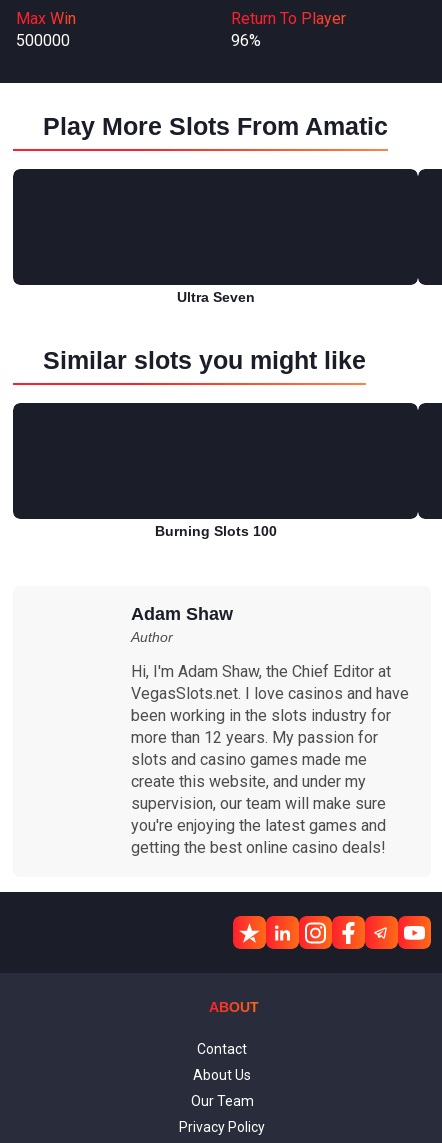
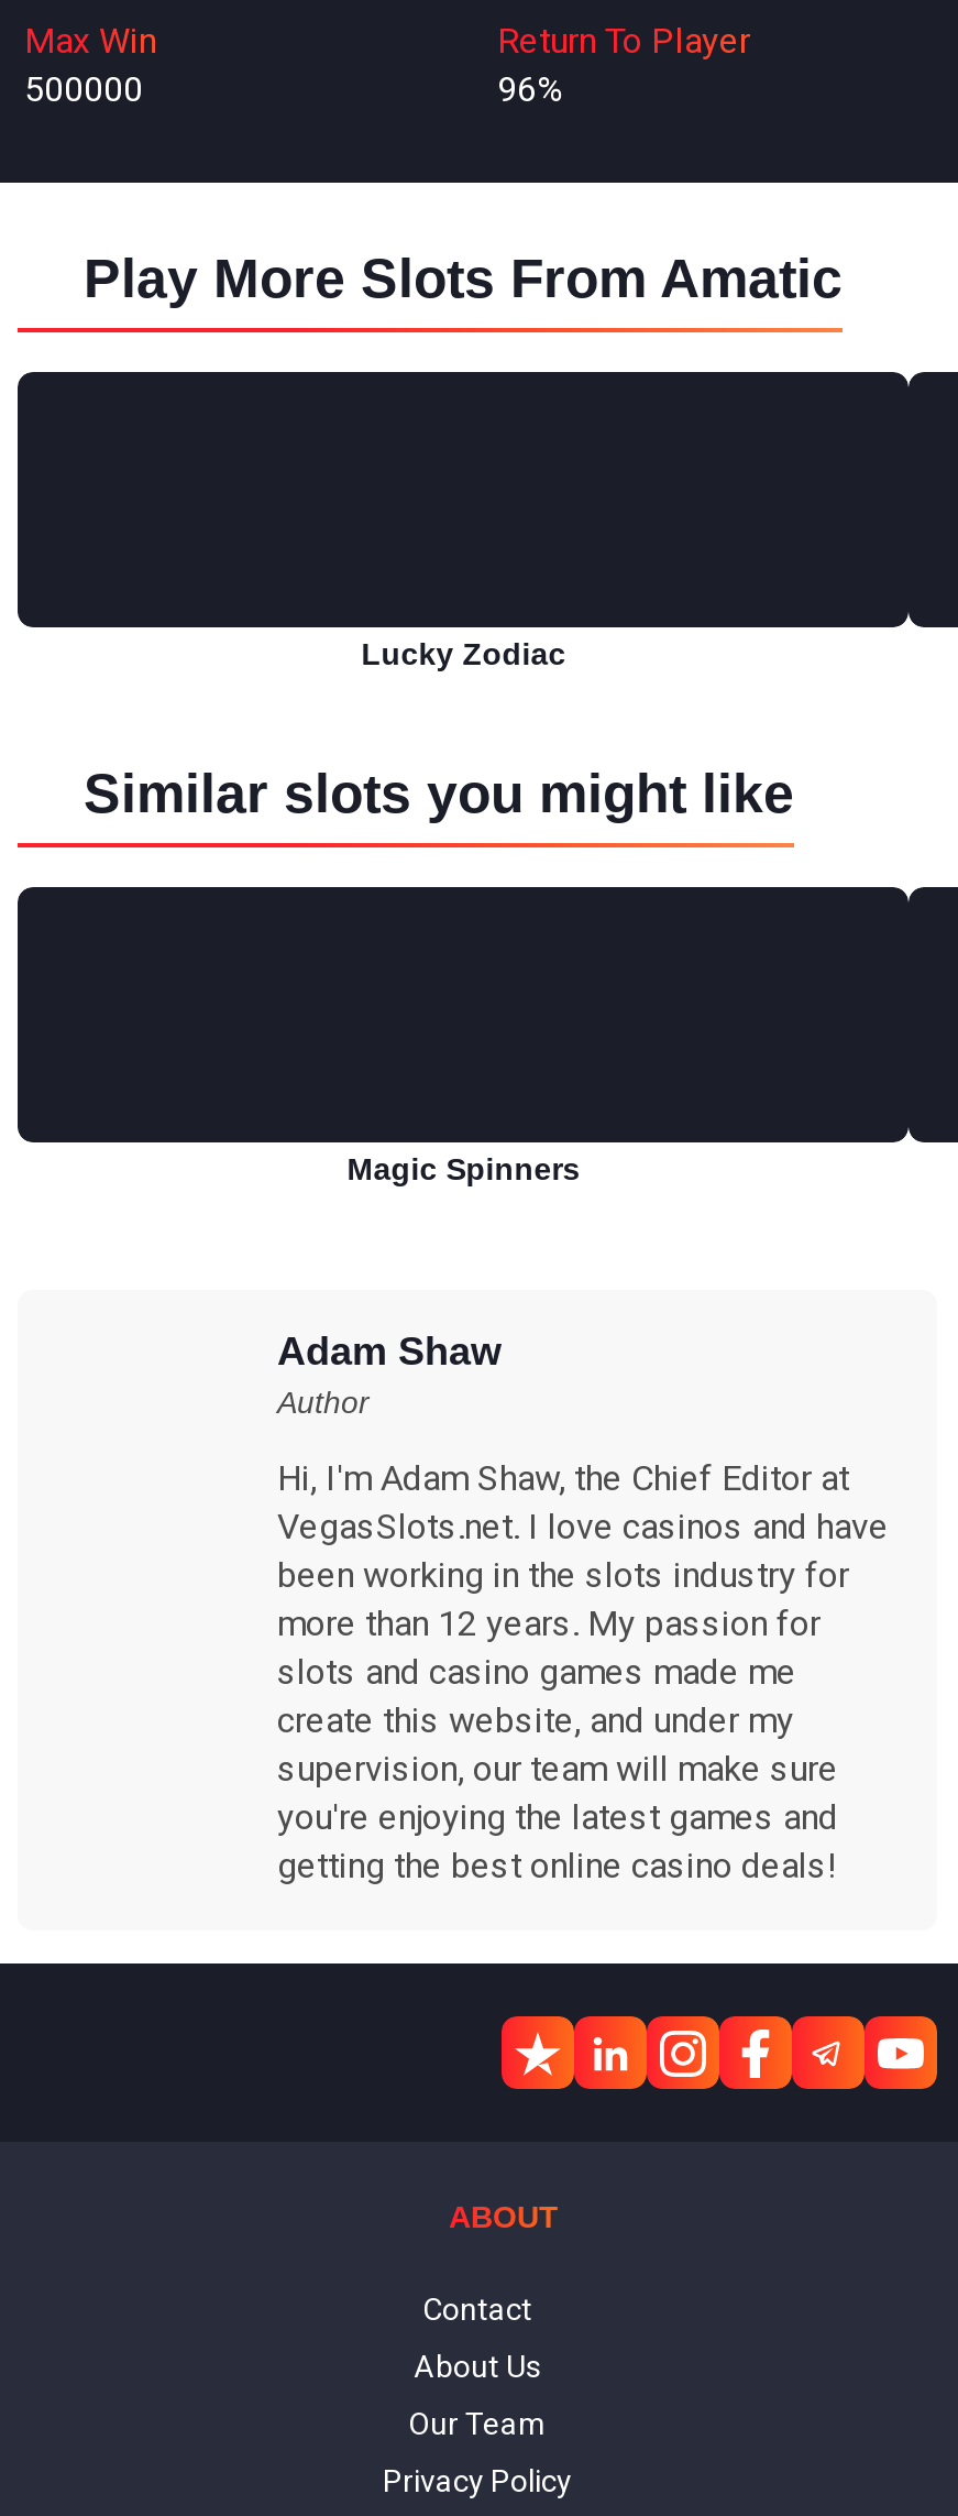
[177,289,255,305] Ultra Seven -> [361,636,566,671] Lucky Zodiac
[155,523,277,539] Burning Slots 100 -> [347,1151,580,1186] Magic Spinners

